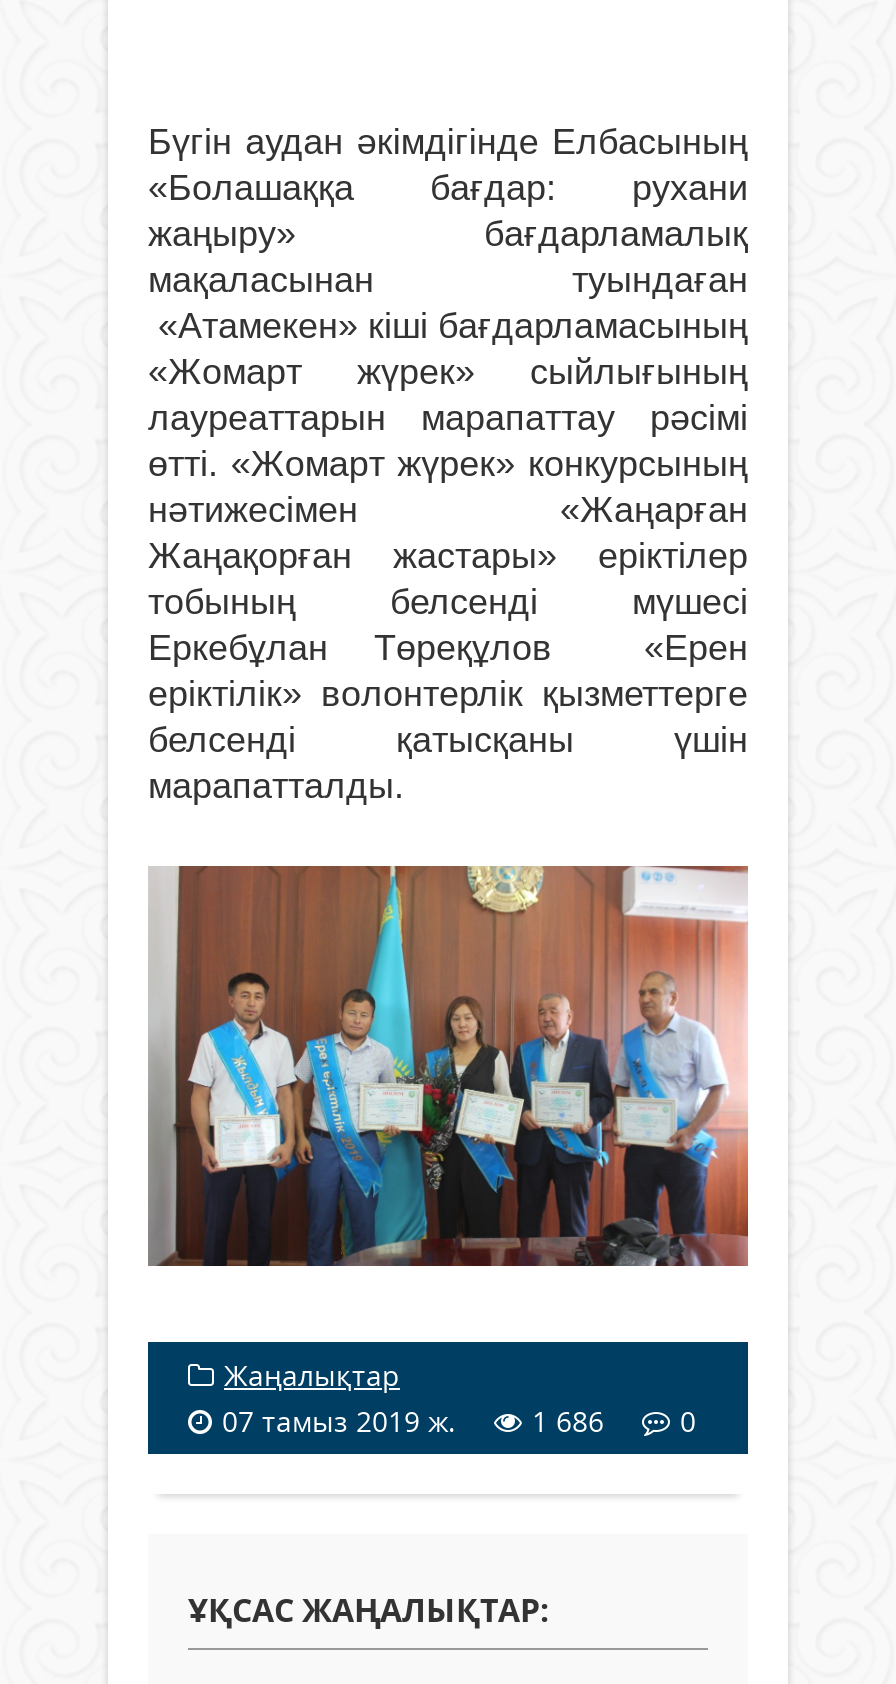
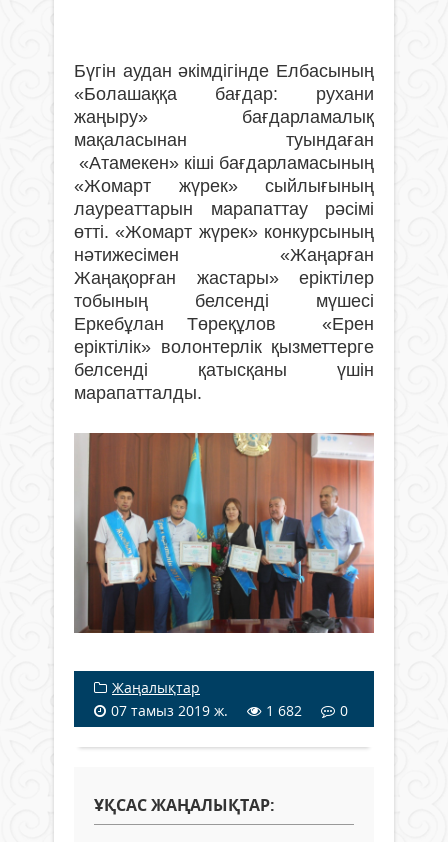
[222,1401,696,1439] 07 тамыз 2019 ж. 1 686 0 -> [111,701,348,720] 07 тамыз 2019 ж. 1 682 0

